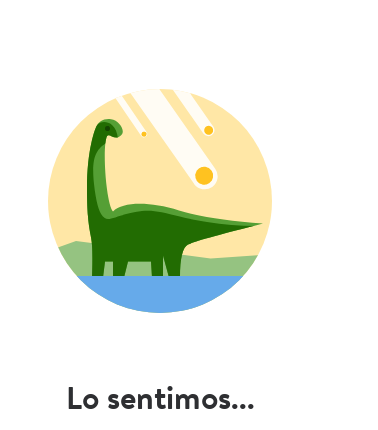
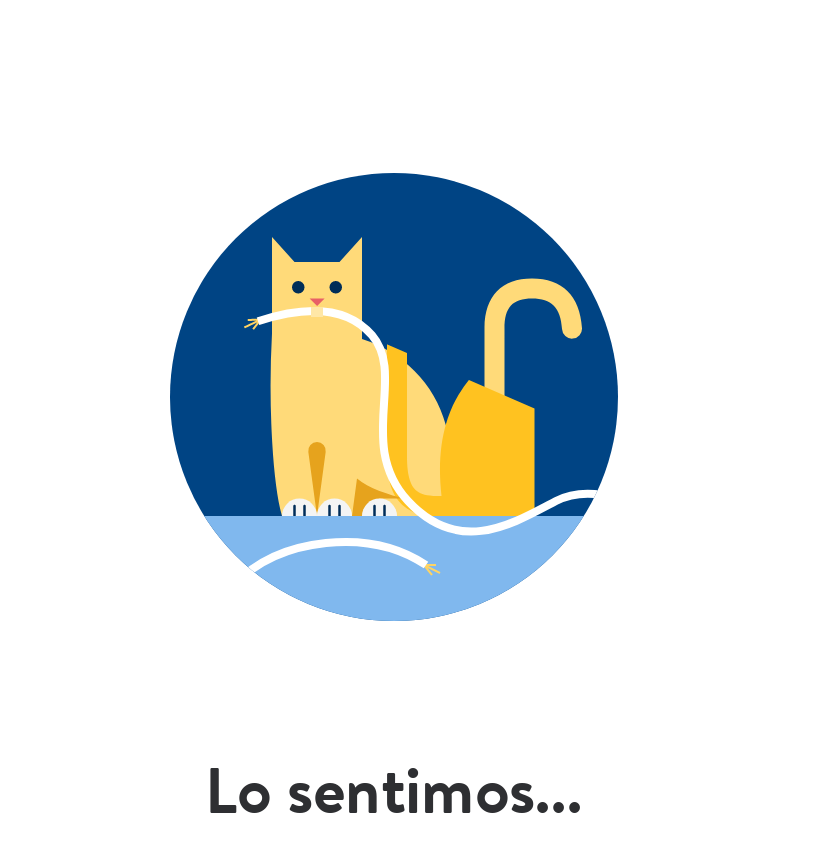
[48,89,272,290] [image] -> [168,171,620,577] [image]

